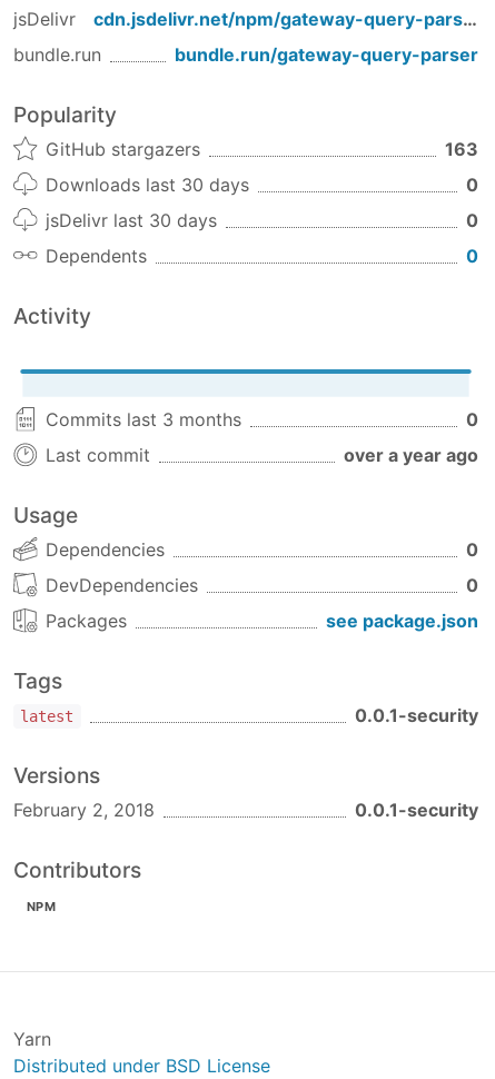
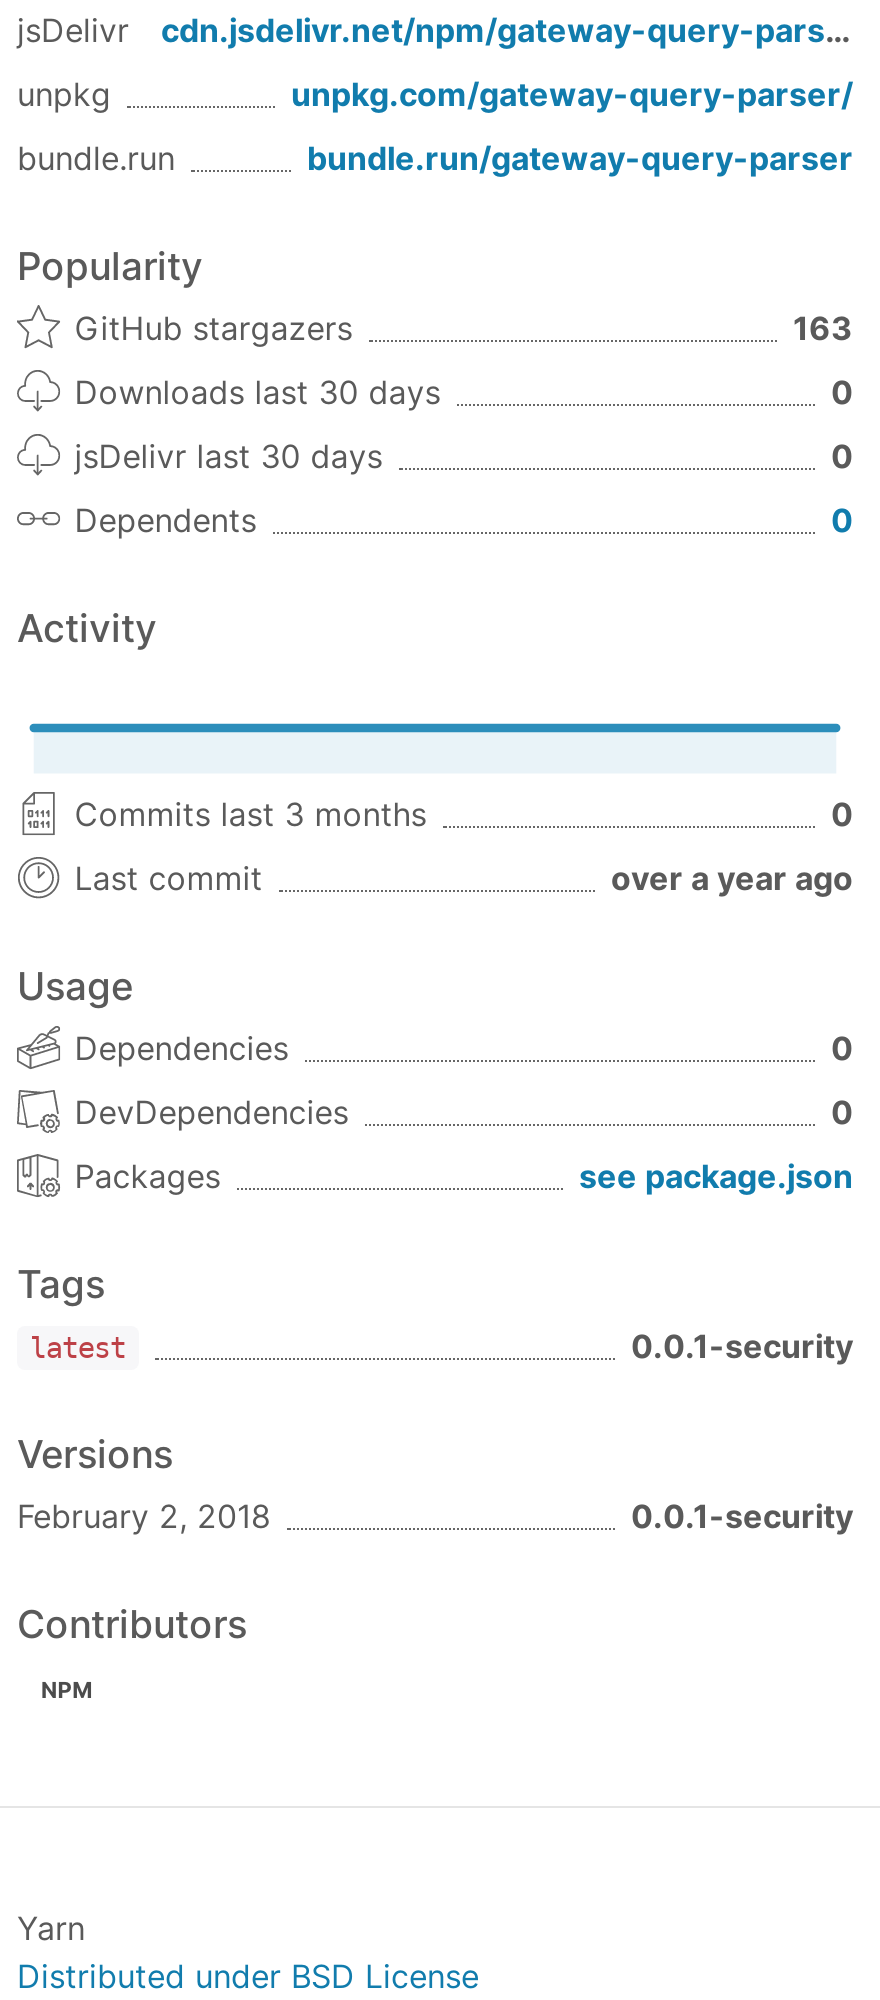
none -> [17,73,853,113] unpkg | unpkg.com/gateway-query-parser/

